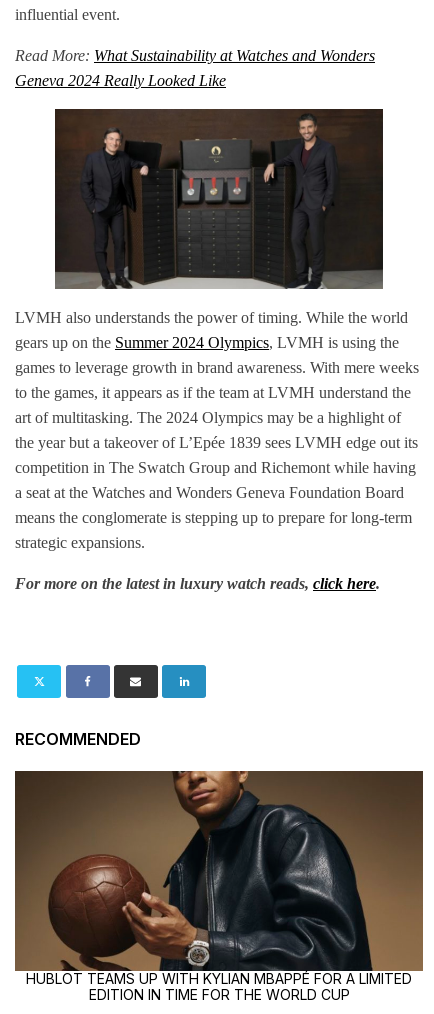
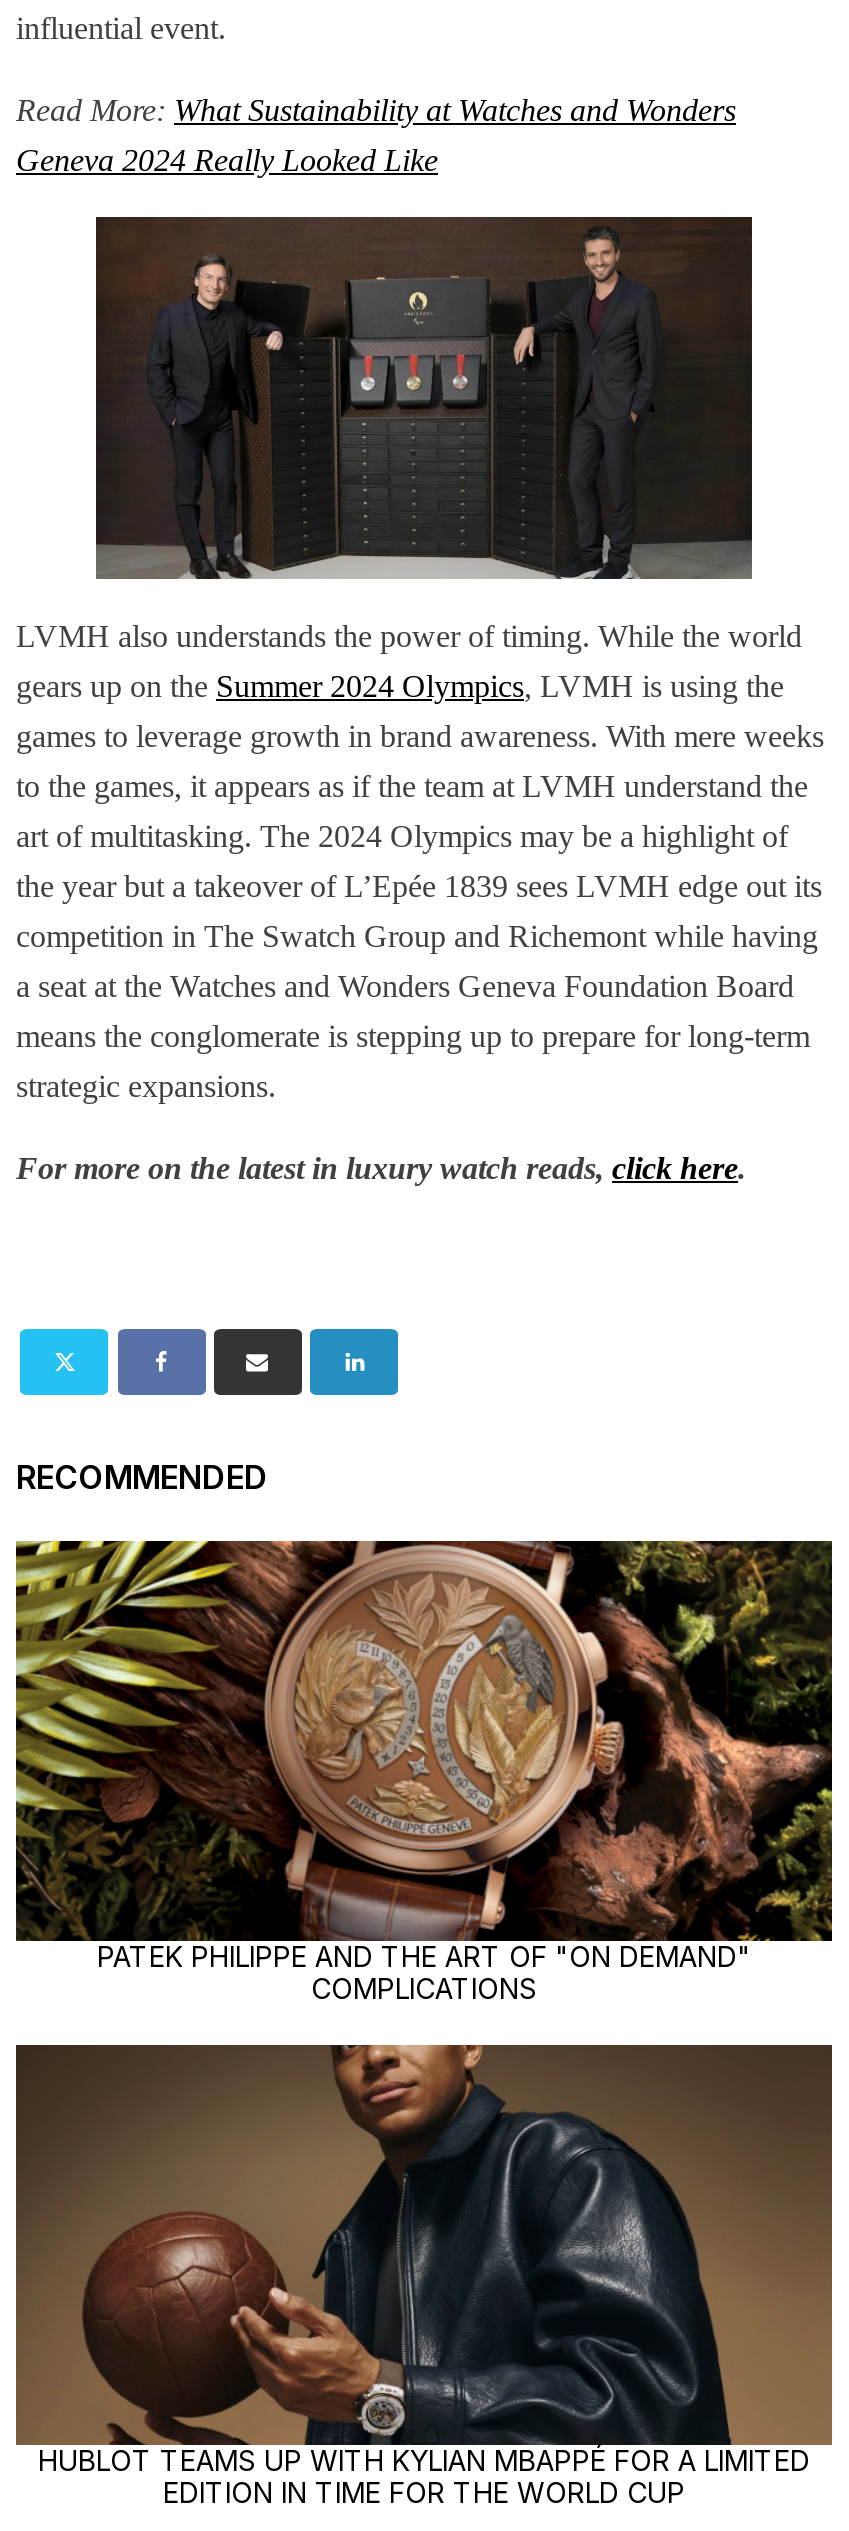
none -> [14,1539,834,2005] [image] | PATEK PHILIPPE AND THE ART OF "ON DEMAND" | COMPLICATIONS

